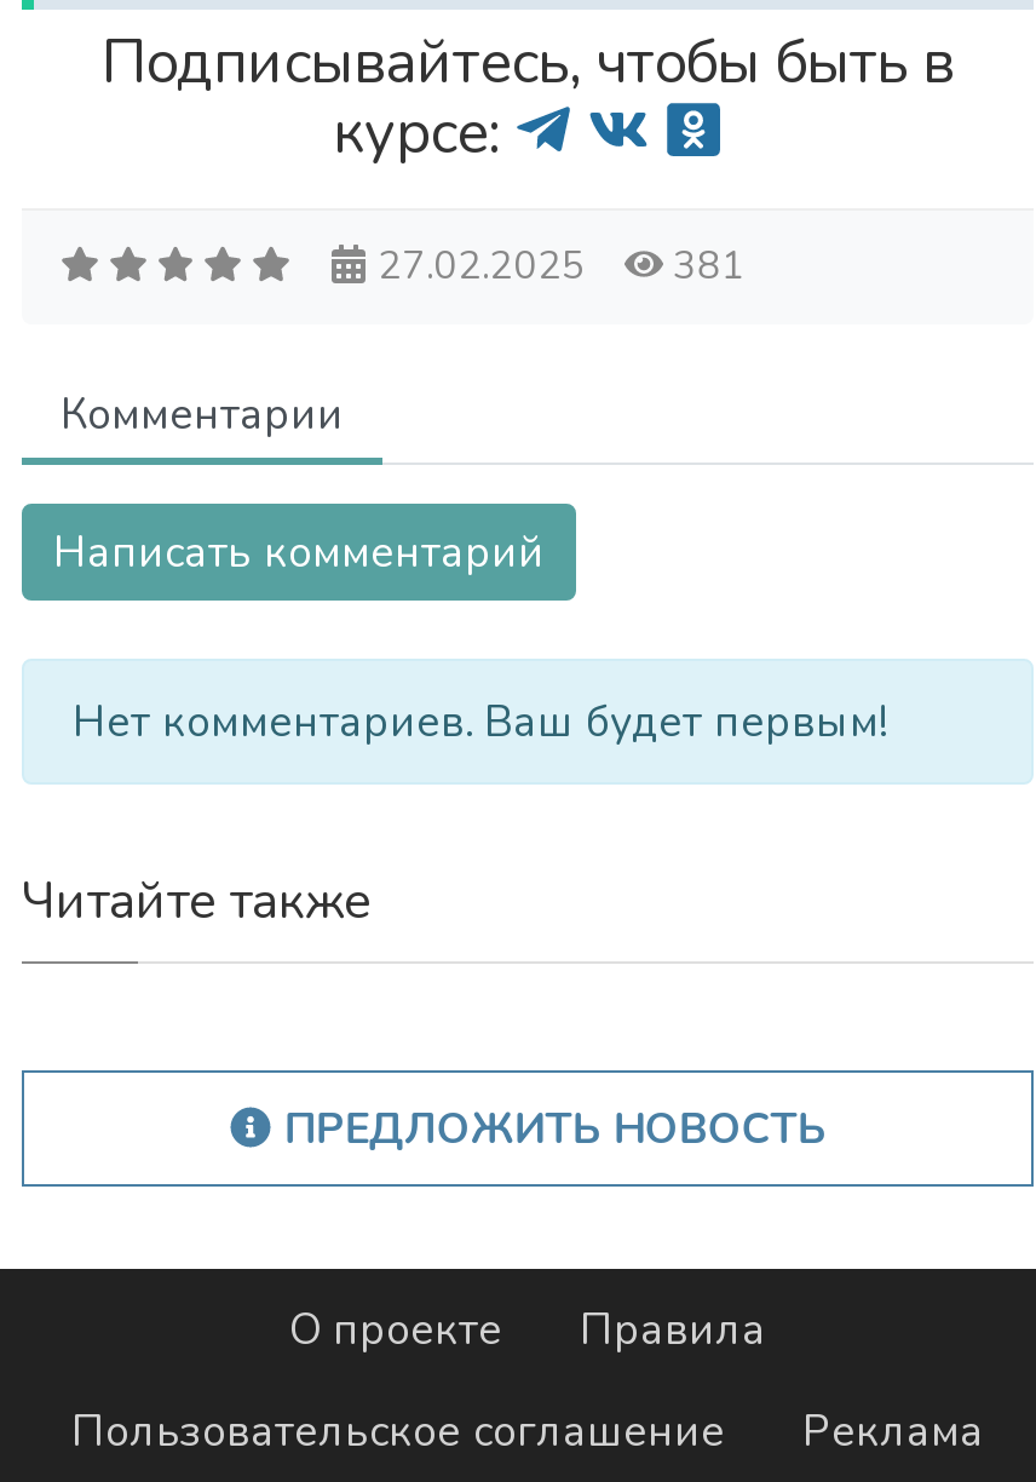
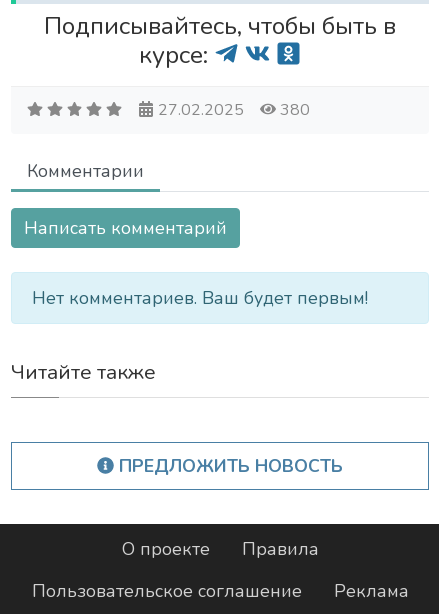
[378,240,745,293] 27.02.2025 381 -> [158,99,310,121] 27.02.2025 380

